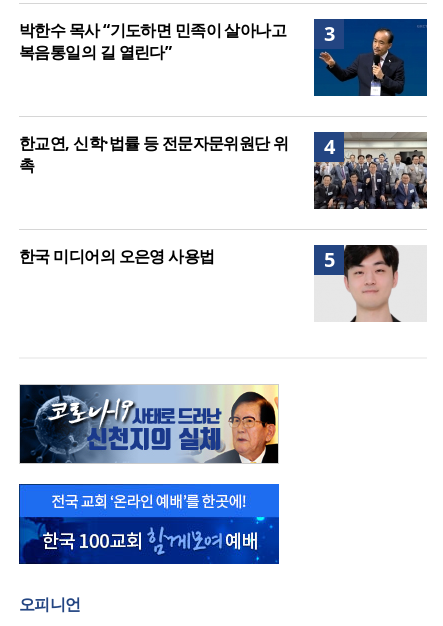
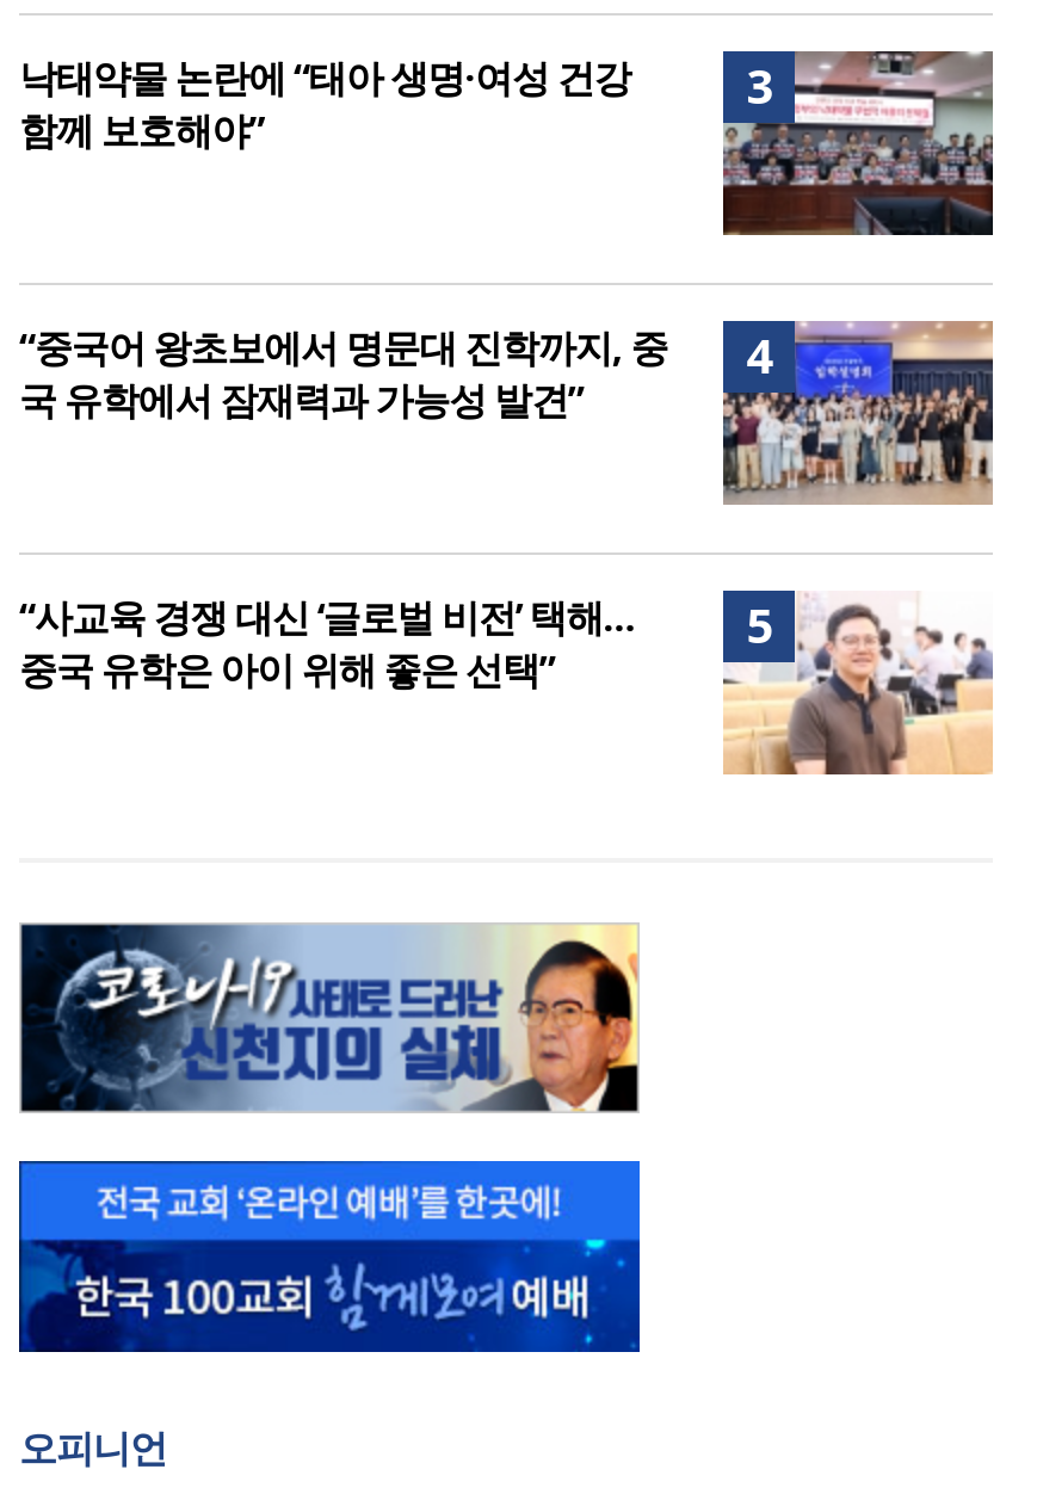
[19,18,428,97] [image] | 박한수 목사 “기도하면 민족이 살아나고 | 복음통일의 길 열린다” -> [19,49,995,237] [image] | 낙태약물 논란에 “태아 생명·여성 건강 | 함께 보호해야”
[19,132,428,210] [image] | 한교연, 신학·법률 등 전문자문위원단 위 | 촉 -> [19,321,995,505] [image] | “중국어 왕초보에서 명문대 진학까지, 중 | 국 유학에서 잠재력과 가능성 발견”
[19,245,215,267] 한국 미디어의 오은영 사용법 -> [19,591,635,696] “사교육 경쟁 대신 ‘글로벌 비전’ 택해… | 중국 유학은 아이 위해 좋은 선택”
[315,244,426,323] [image] -> [723,591,993,777] [image]

